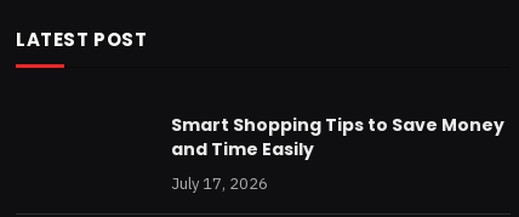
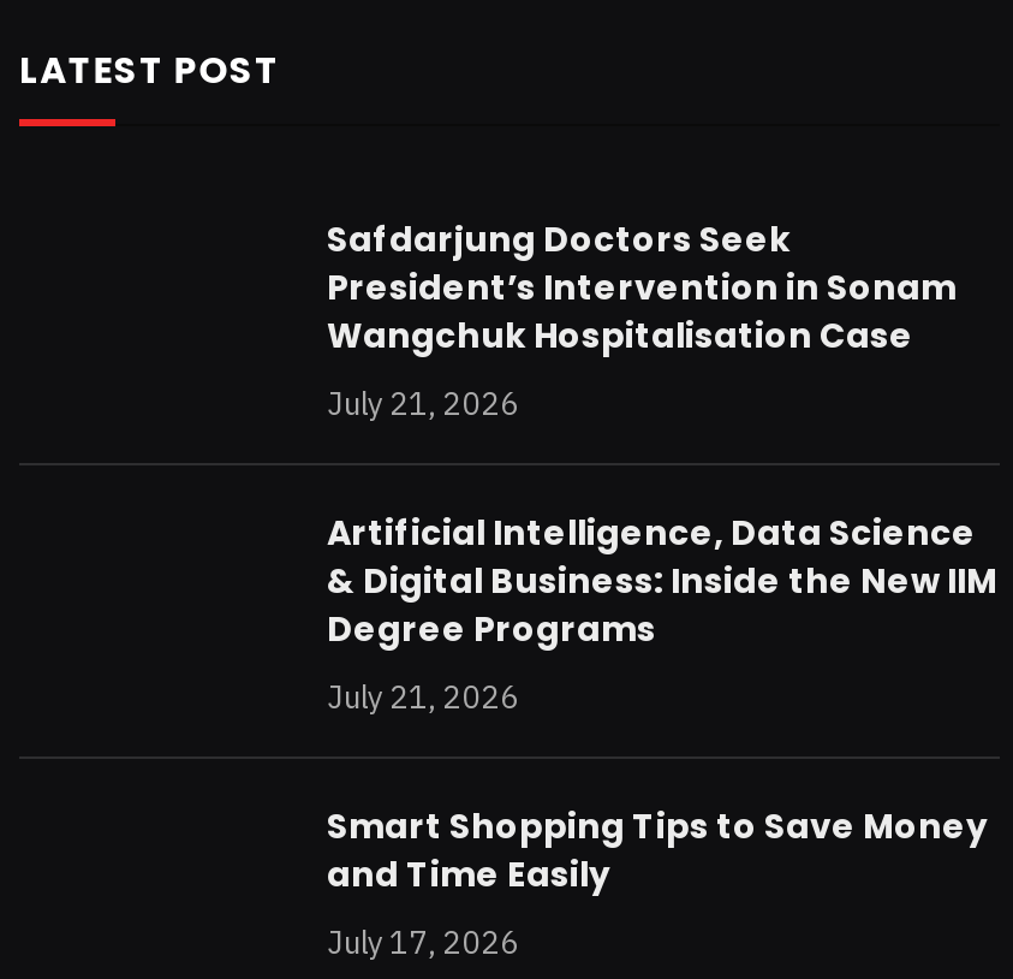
none -> [327,215,997,718] Safdarjung Doctors Seek | President’s Intervention in Sonam | Wangchuk Hospitalisation Case | July 21, 2026 | Artificial Intelligence, Data Science | & Digital Business: Inside the New IIM | Degree Programs | July 21, 2026

